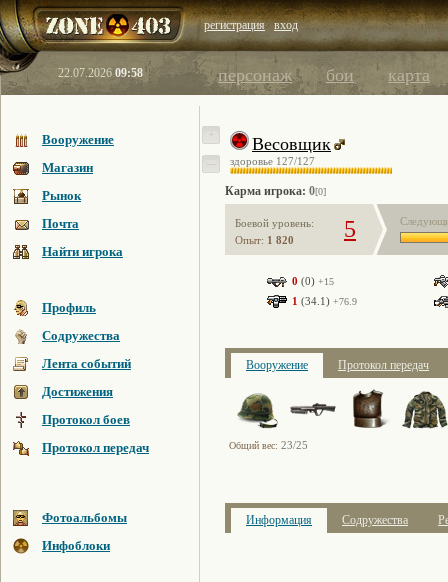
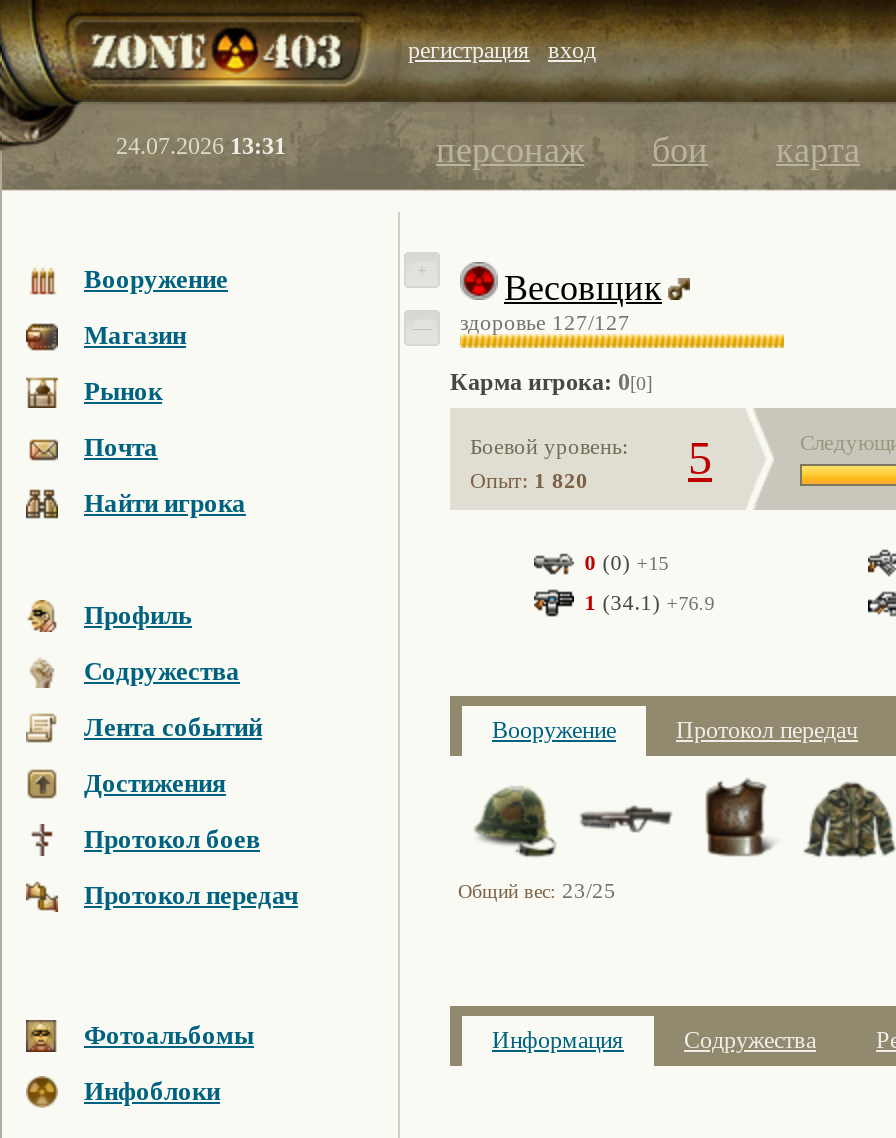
[58,66,143,80] 22.07.2026 09:58 -> [116,132,286,160] 24.07.2026 13:31

